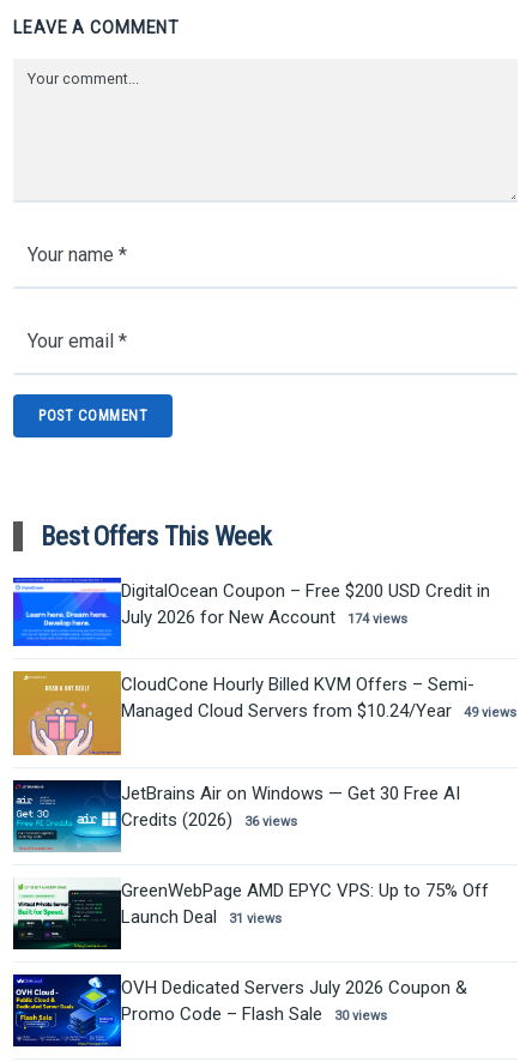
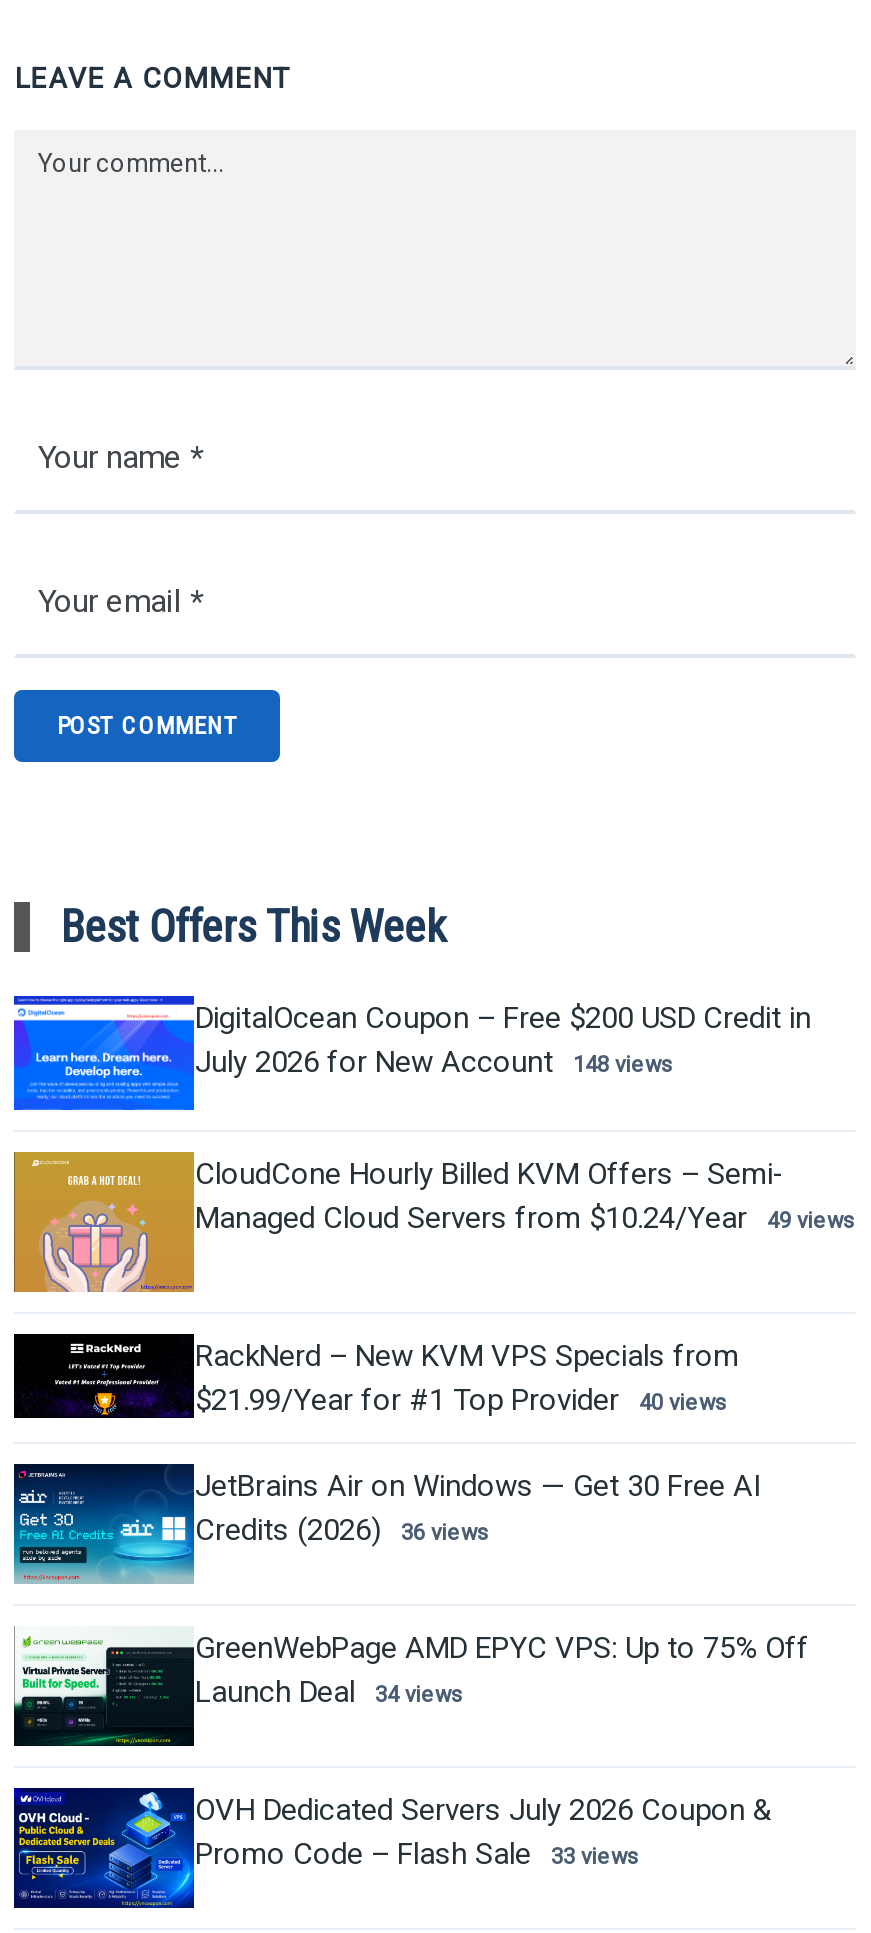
[121,607,408,628] July 2026 for New Account 174 views -> [195,1044,673,1080] July 2026 for New Account 148 views
none -> [12,1334,739,1422] [image] | RackNerd – New KVM VPS Specials from | $21.99/Year for #1 Top Provider | 40 views
[121,906,282,928] Launch Deal 31 views -> [195,1674,463,1710] Launch Deal 34 views
[121,1004,387,1025] Promo Code – Flash Sale 30 views -> [195,1836,639,1872] Promo Code – Flash Sale 33 views

